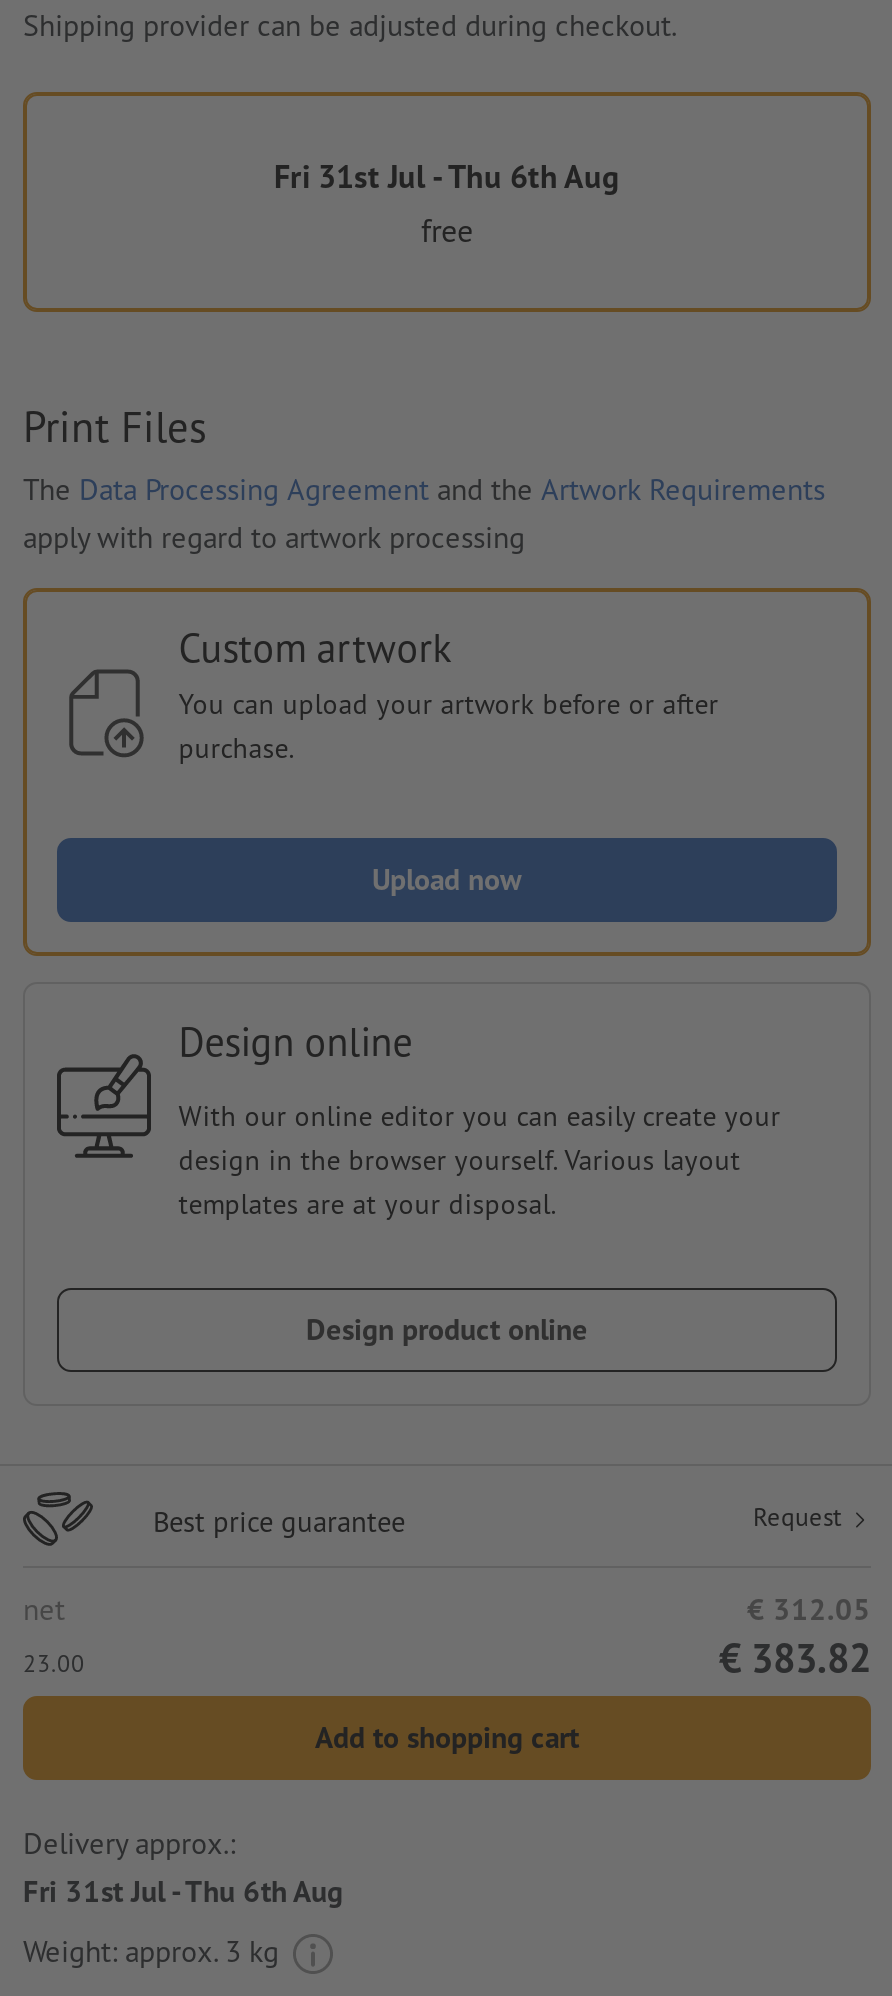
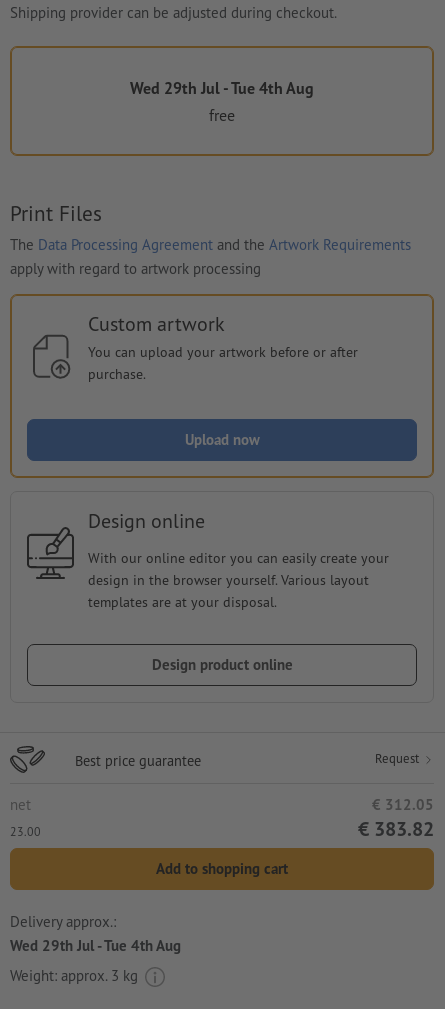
[274,156,620,196] Fri 31st Jul - Thu 6th Aug -> [130,78,314,98] Wed 29th Jul - Tue 4th Aug
[23,1871,343,1909] Fri 31st Jul - Thu 6th Aug -> [10,936,181,955] Wed 29th Jul - Tue 4th Aug

